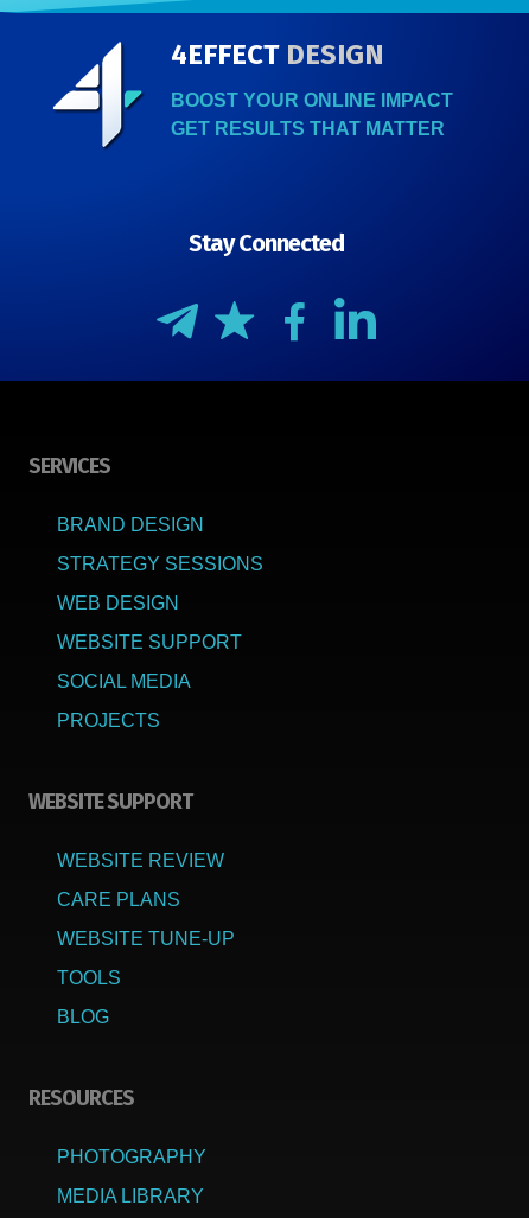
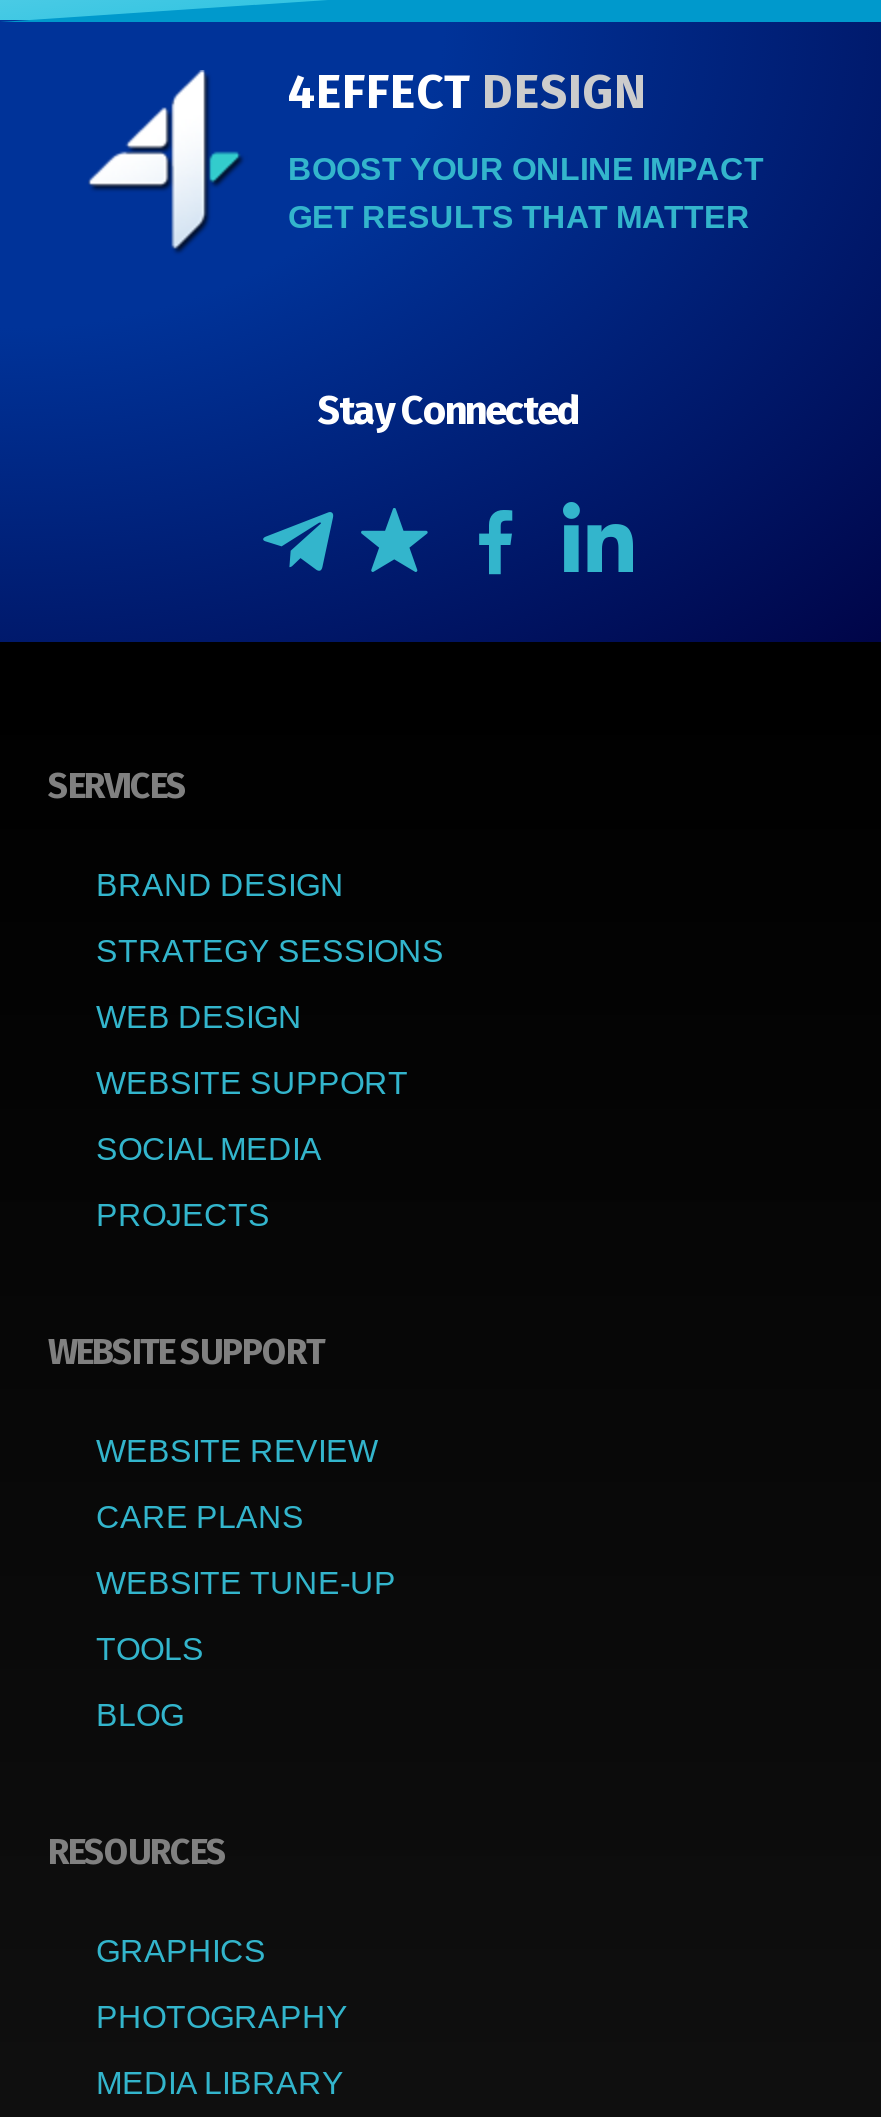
none -> [96,1934,266,1968] GRAPHICS

